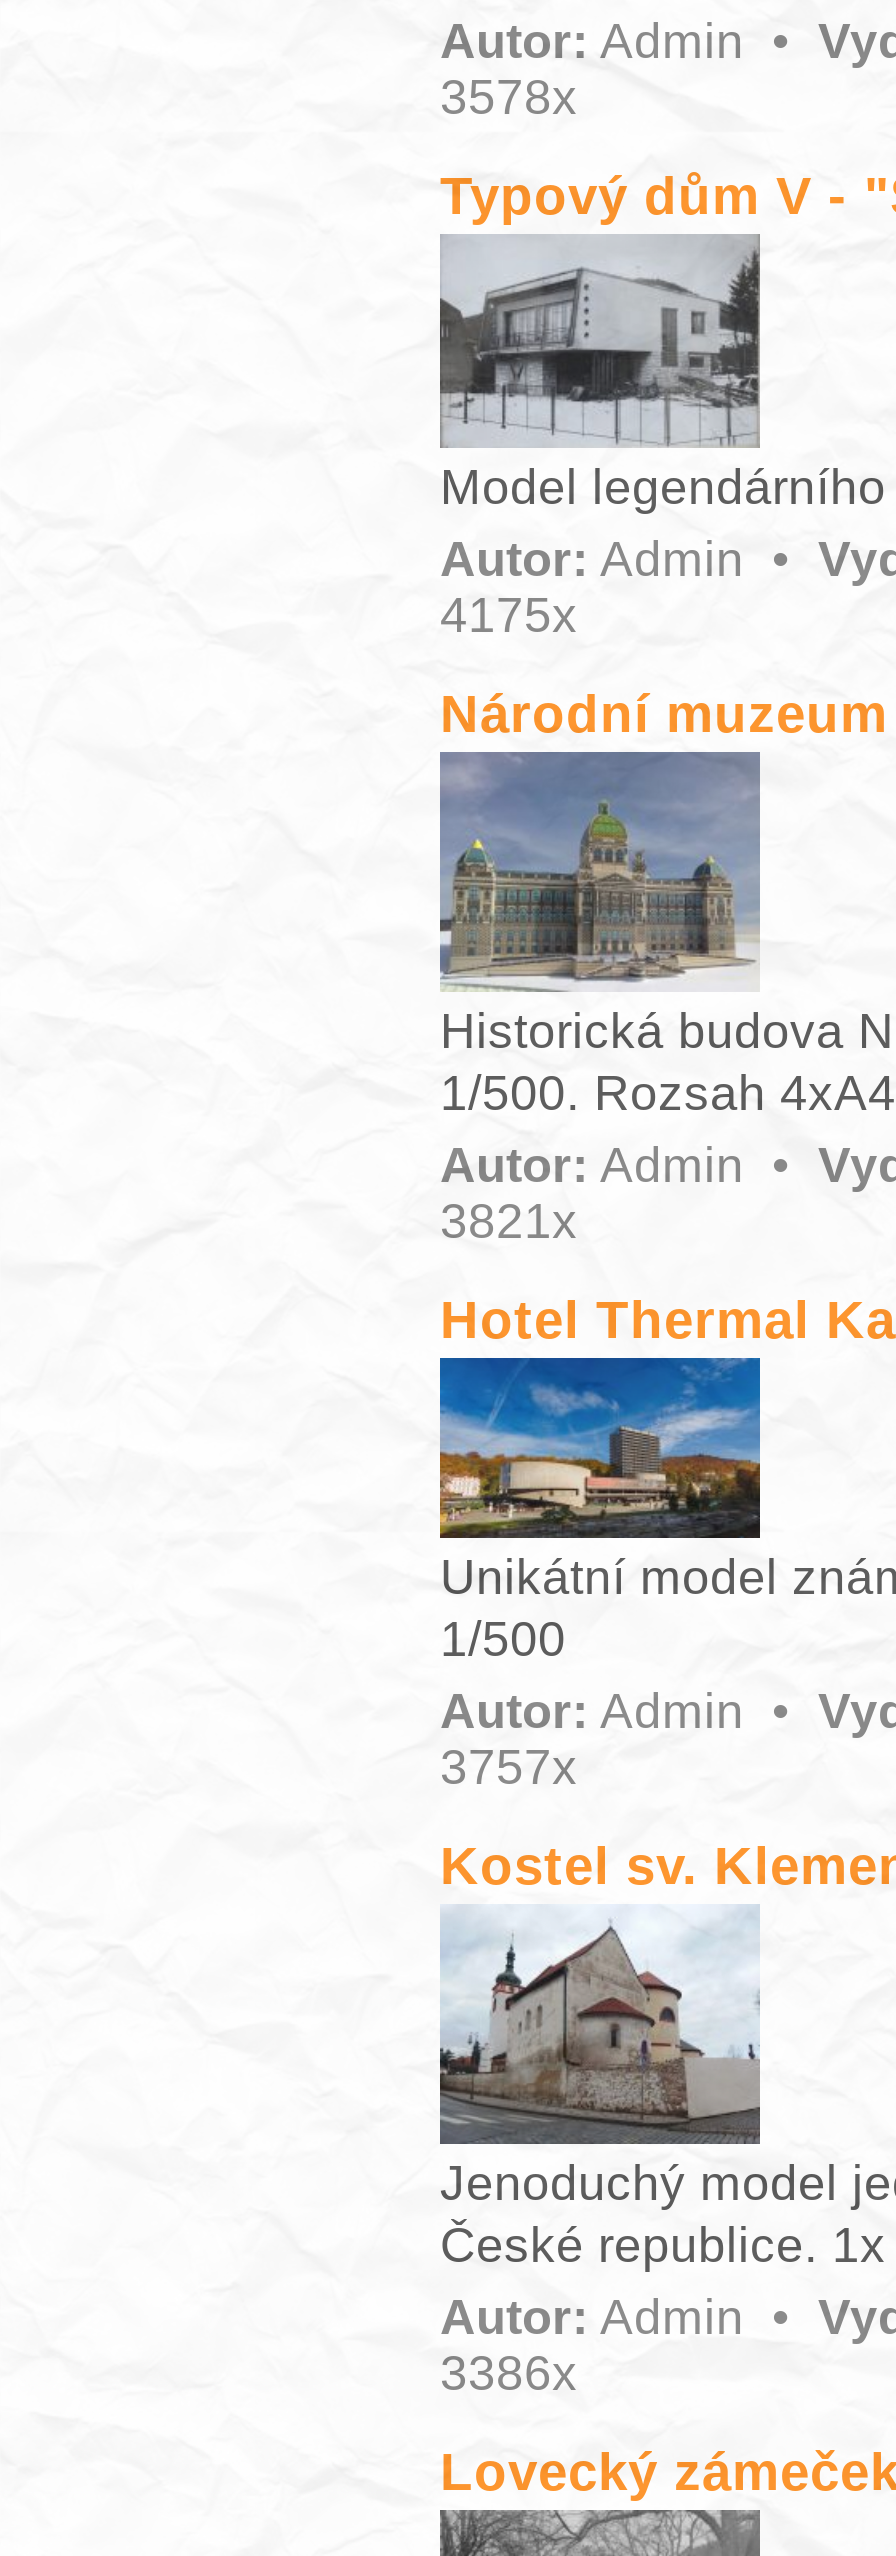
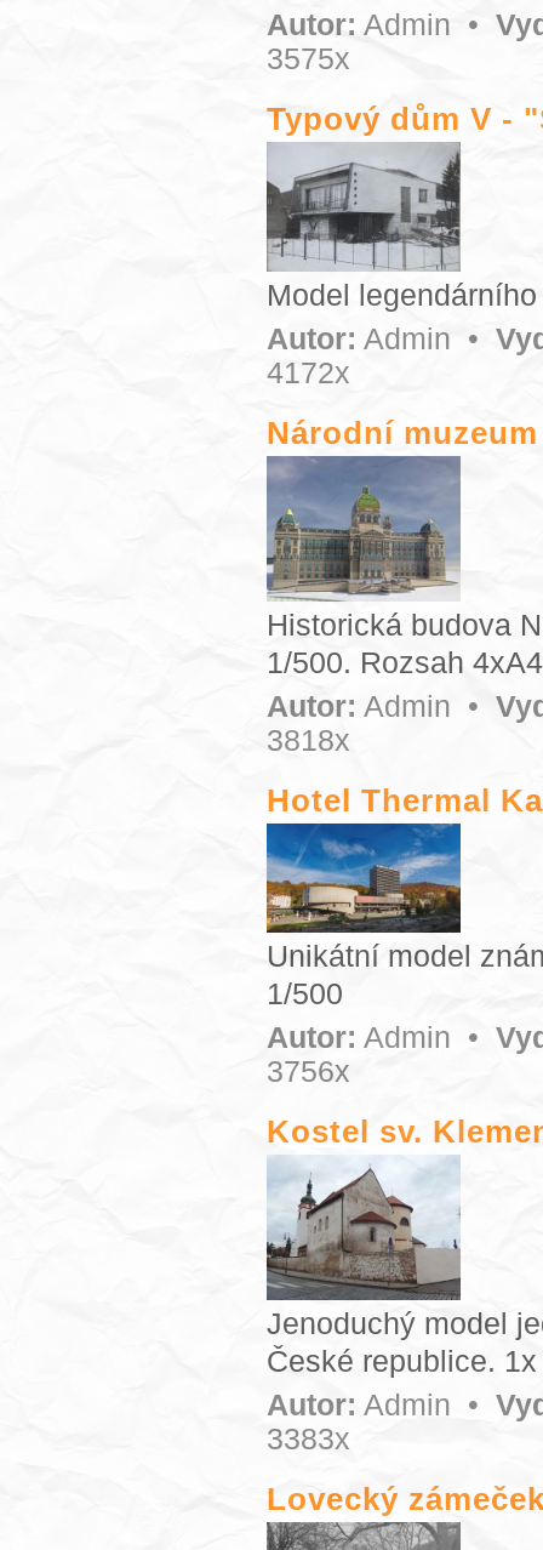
[440,71,578,125] 3578x -> [267,43,350,76] 3575x
[440,588,578,642] 4175x -> [267,356,350,389] 4172x
[440,1194,578,1248] 3821x -> [267,724,350,757] 3818x
[440,1740,578,1794] 3757x -> [267,1055,350,1088] 3756x
[440,2346,578,2400] 3386x -> [267,1423,350,1456] 3383x

